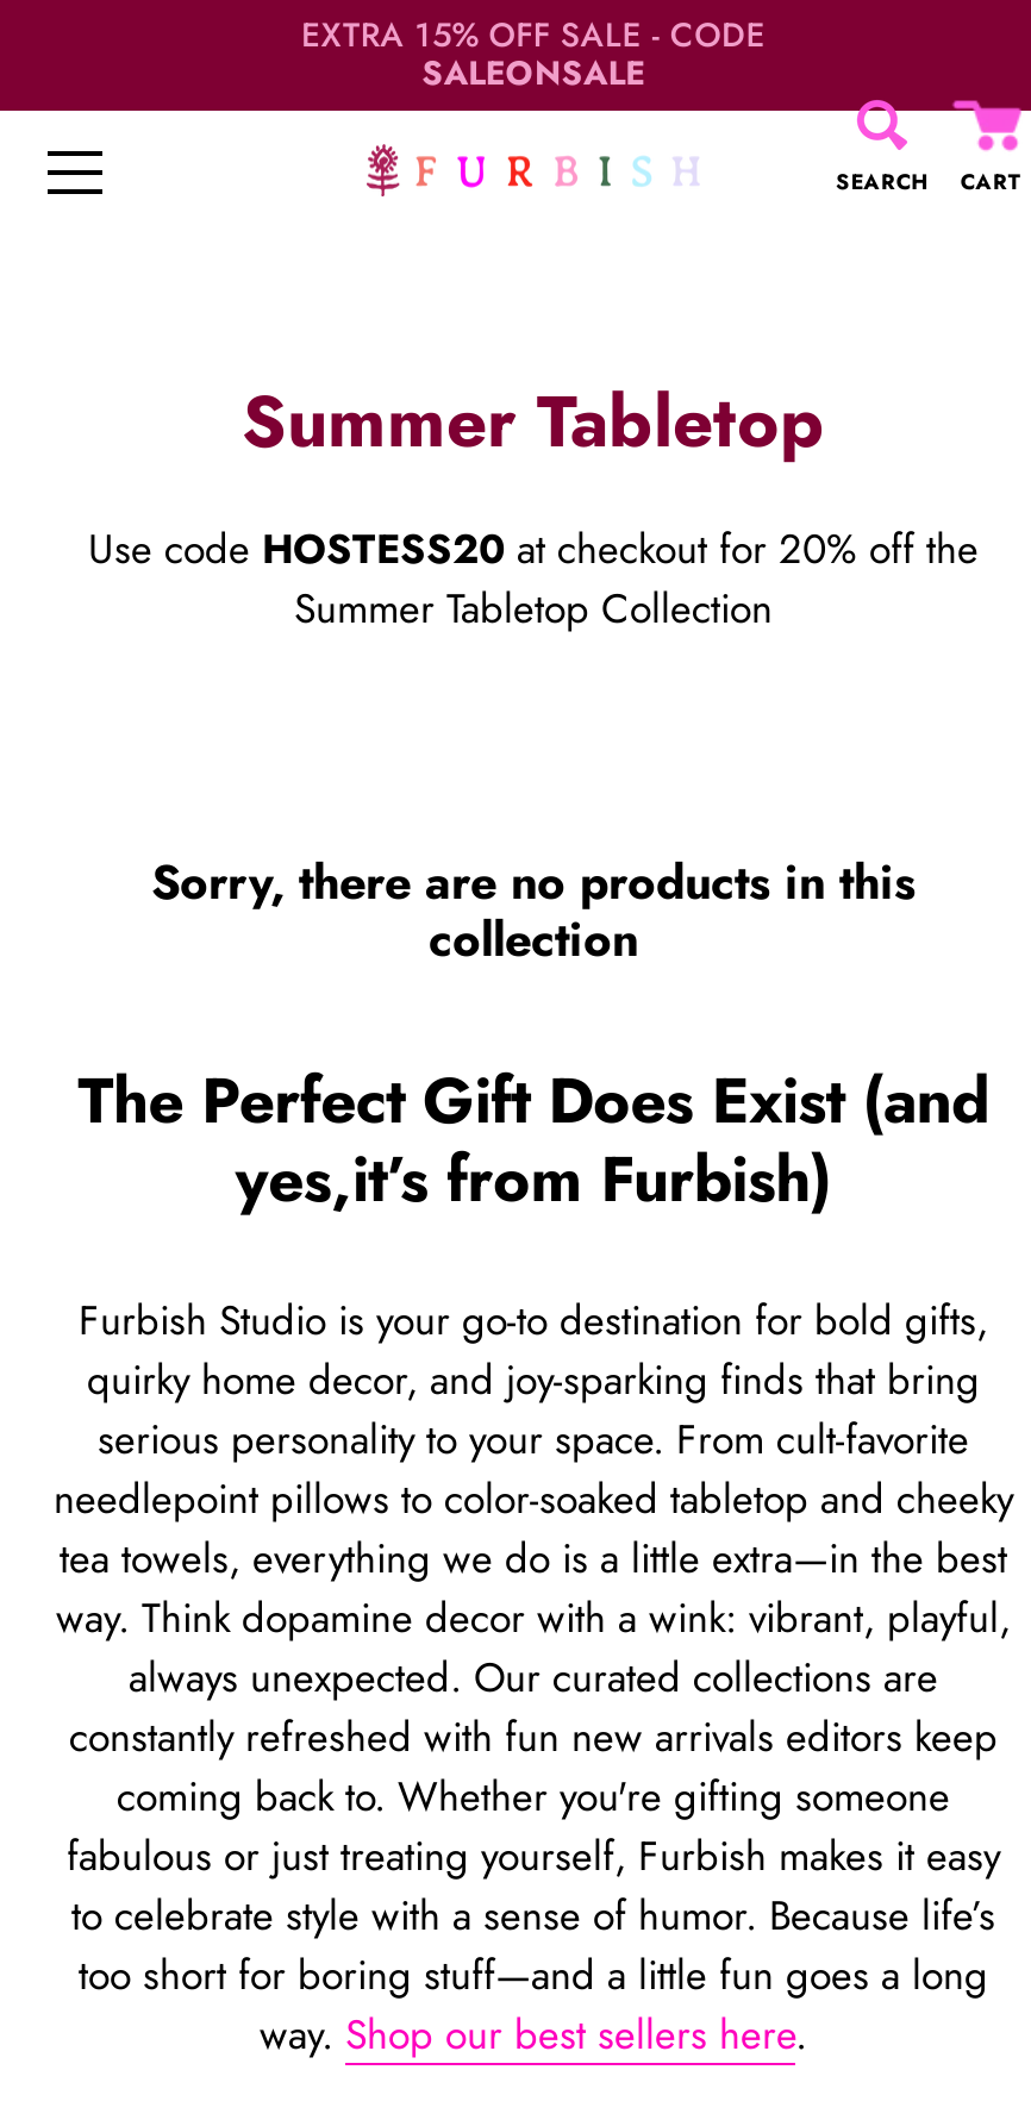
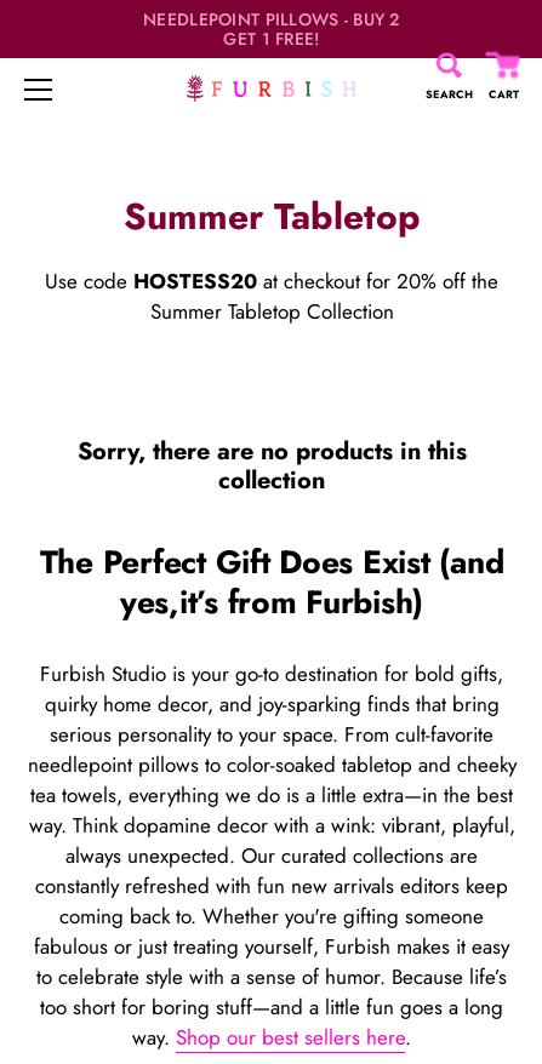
[301,11,766,96] EXTRA 15% OFF SALE - CODE | SALEONSALE -> [143,7,400,51] NEEDLEPOINT PILLOWS - BUY 2 | GET 1 FREE!

